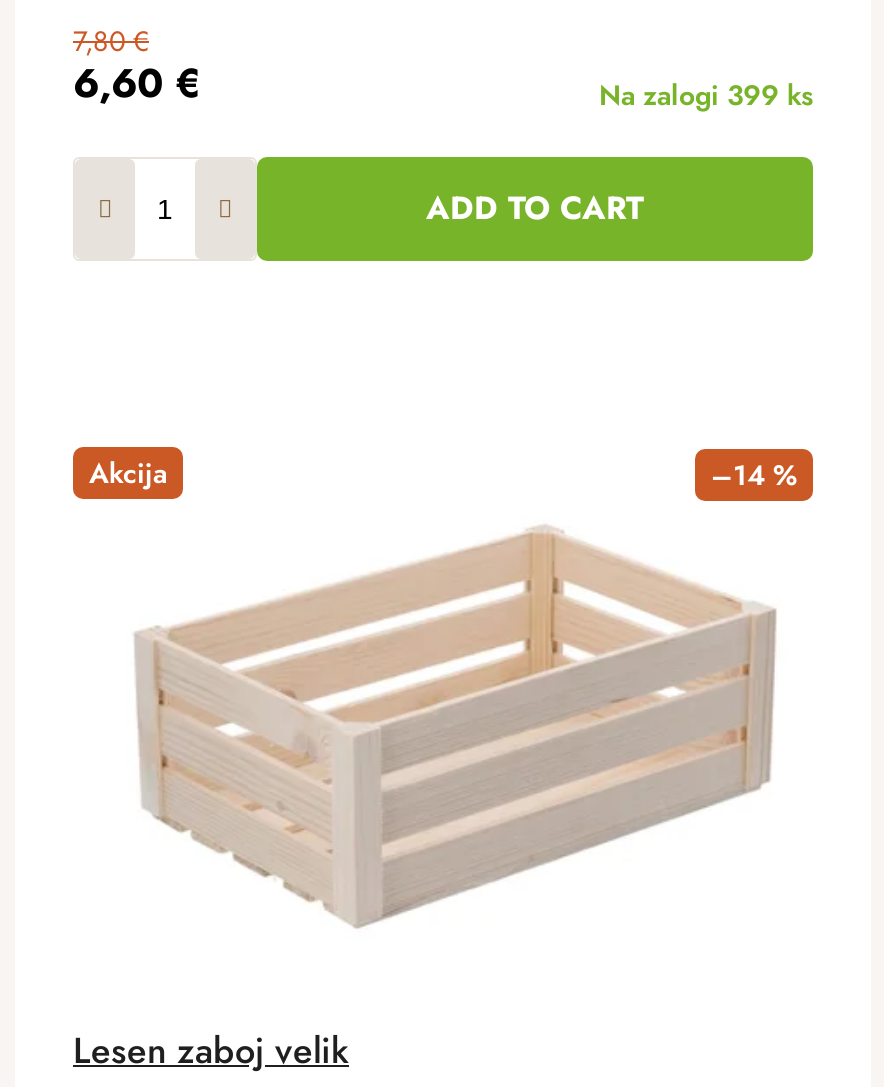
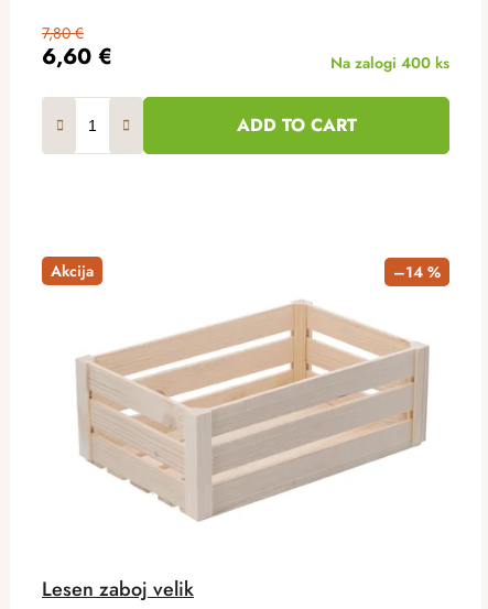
[599,75,813,115] Na zalogi 399 ks -> [330,52,449,74] Na zalogi 400 ks

